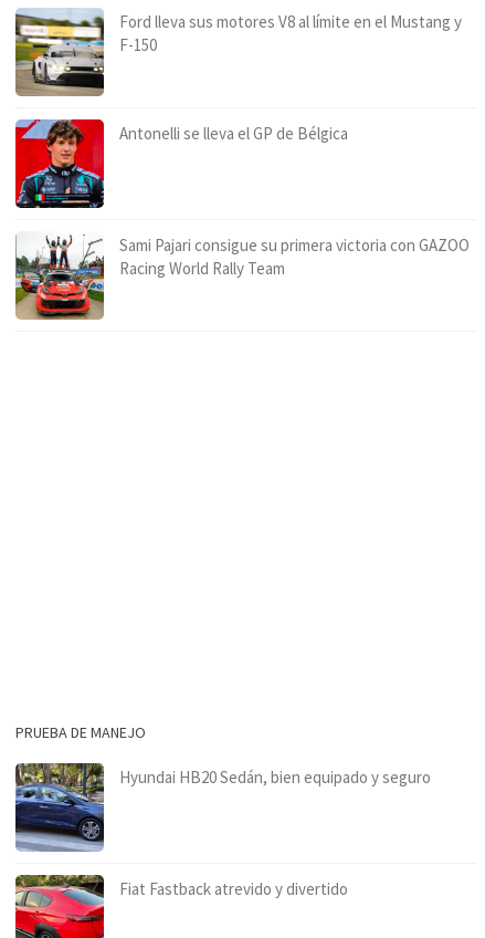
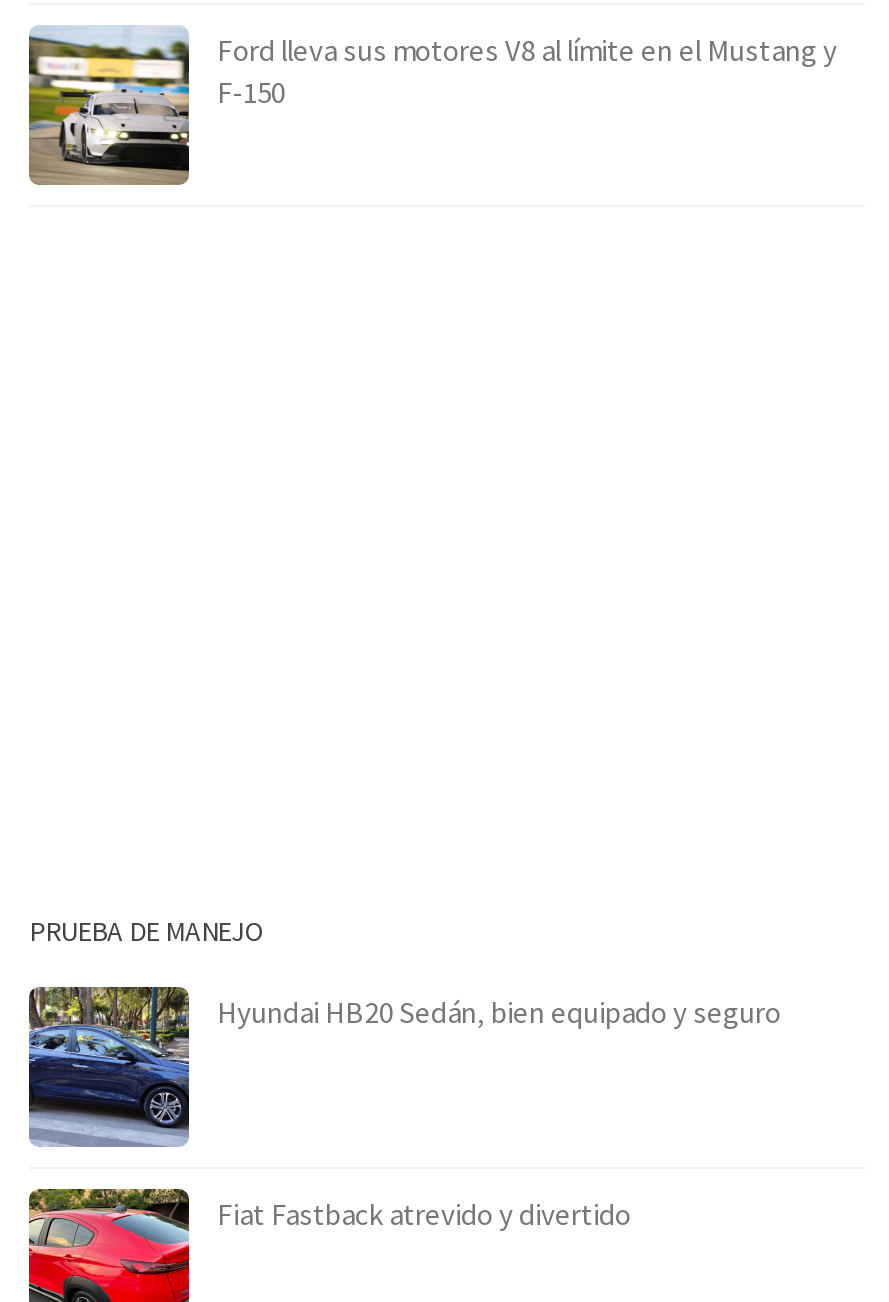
[14,118,348,209] [image] | Antonelli se lleva el GP de Bélgica -> none
[14,234,470,319] [image] | Sami Pajari consigue su primera victoria con GAZOO | Racing World Rally Team -> none

